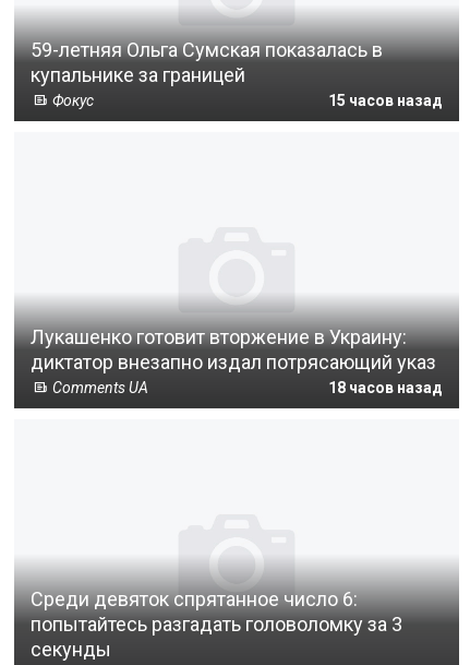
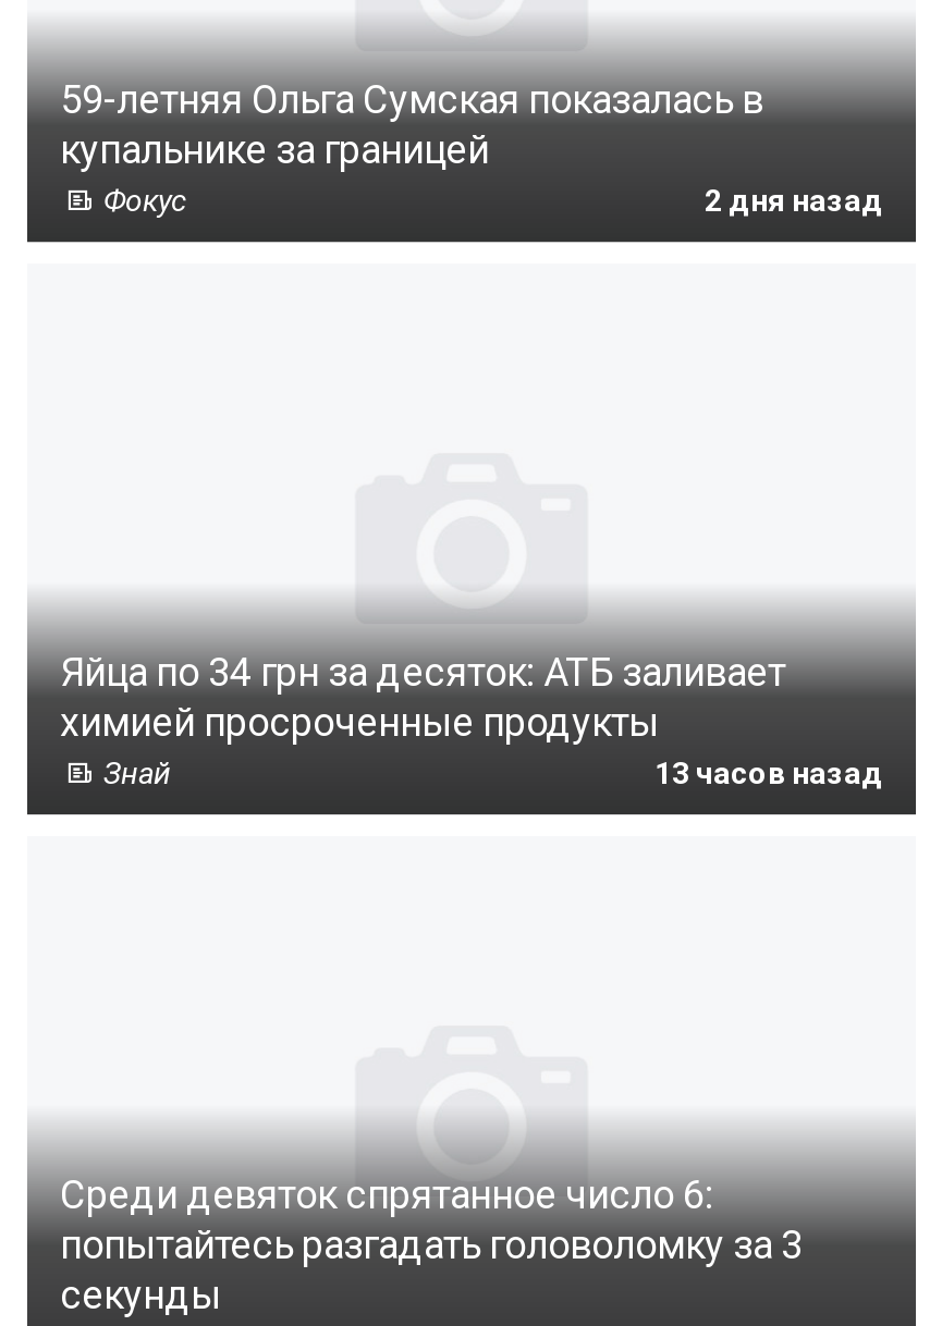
[328,92,443,110] 15 часов назад -> [705,184,883,219] 2 дня назад
[31,326,443,397] Лукашенко готовит вторжение в Украину: | диктатор внезапно издал потрясающий указ | Comments UA | 18 часов назад -> [60,650,883,791] Яйца по 34 грн за десяток: АТБ заливает | химией просроченные продукты | Знай | 13 часов назад

